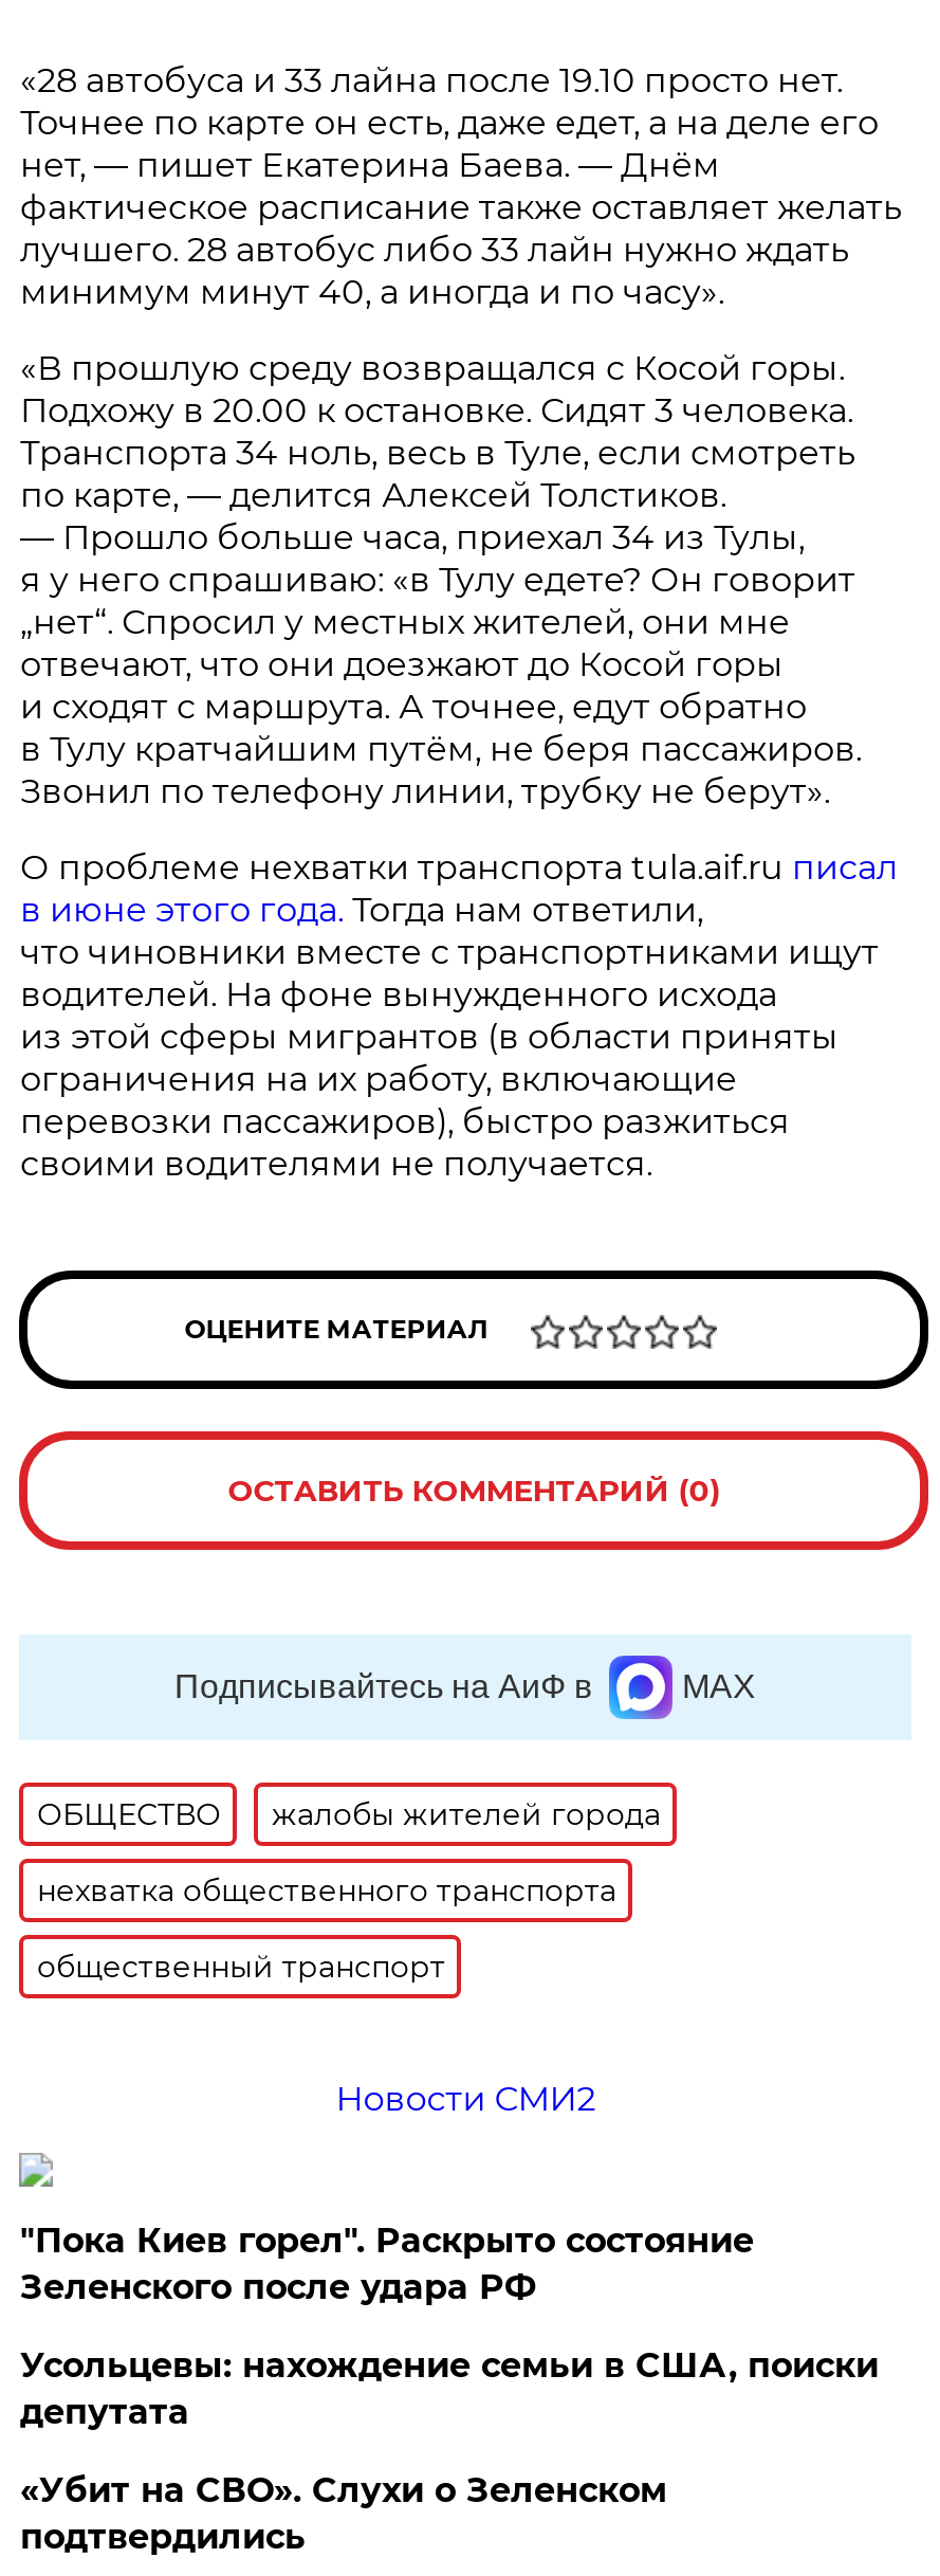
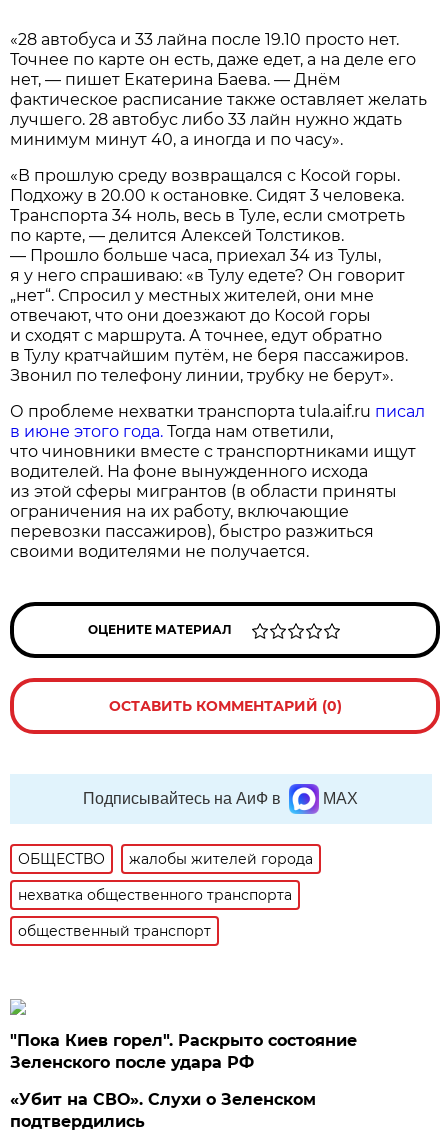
[336,2079,596,2119] Новости СМИ2 -> none
[20,2345,878,2432] Усольцевы: нахождение семьи в США, поиски | депутата -> none

